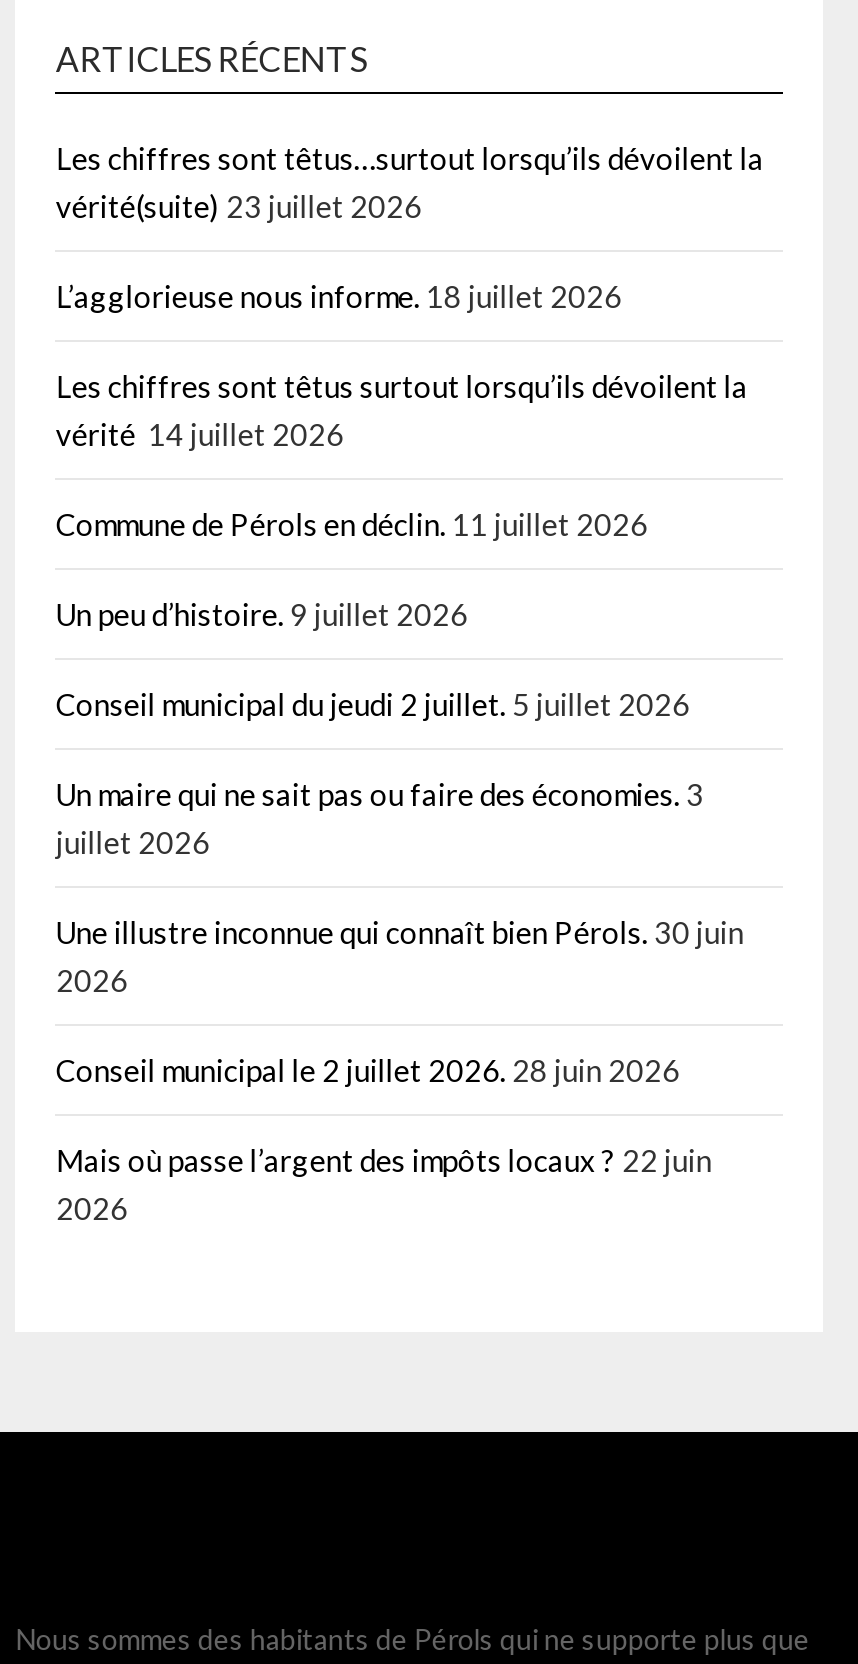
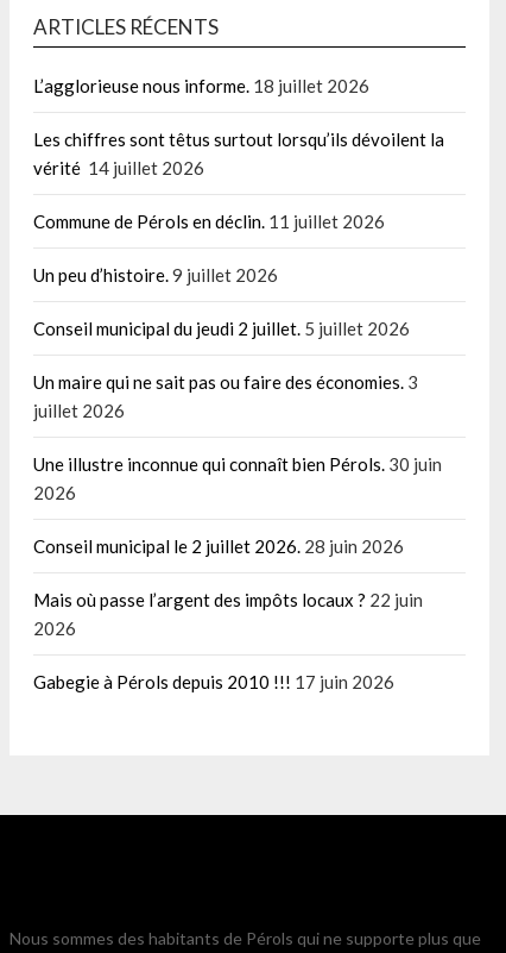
[56,141,764,225] Les chiffres sont têtus…surtout lorsqu’ils dévoilent la | vérité(suite) 23 juillet 2026 -> none
moved [56,279,748,1227] -> [34,75,445,639]: L’agglorieuse nous informe. 18 juillet 2026 | Les chiffres sont têtus surtout lorsqu’ils dévoilent la | vérité 14 juillet 2026 | ... | Mais où passe l’argent des impôts locaux ? 22 juin | 2026
none -> [34,672,395,693] Gabegie à Pérols depuis 2010 !!! 17 juin 2026

